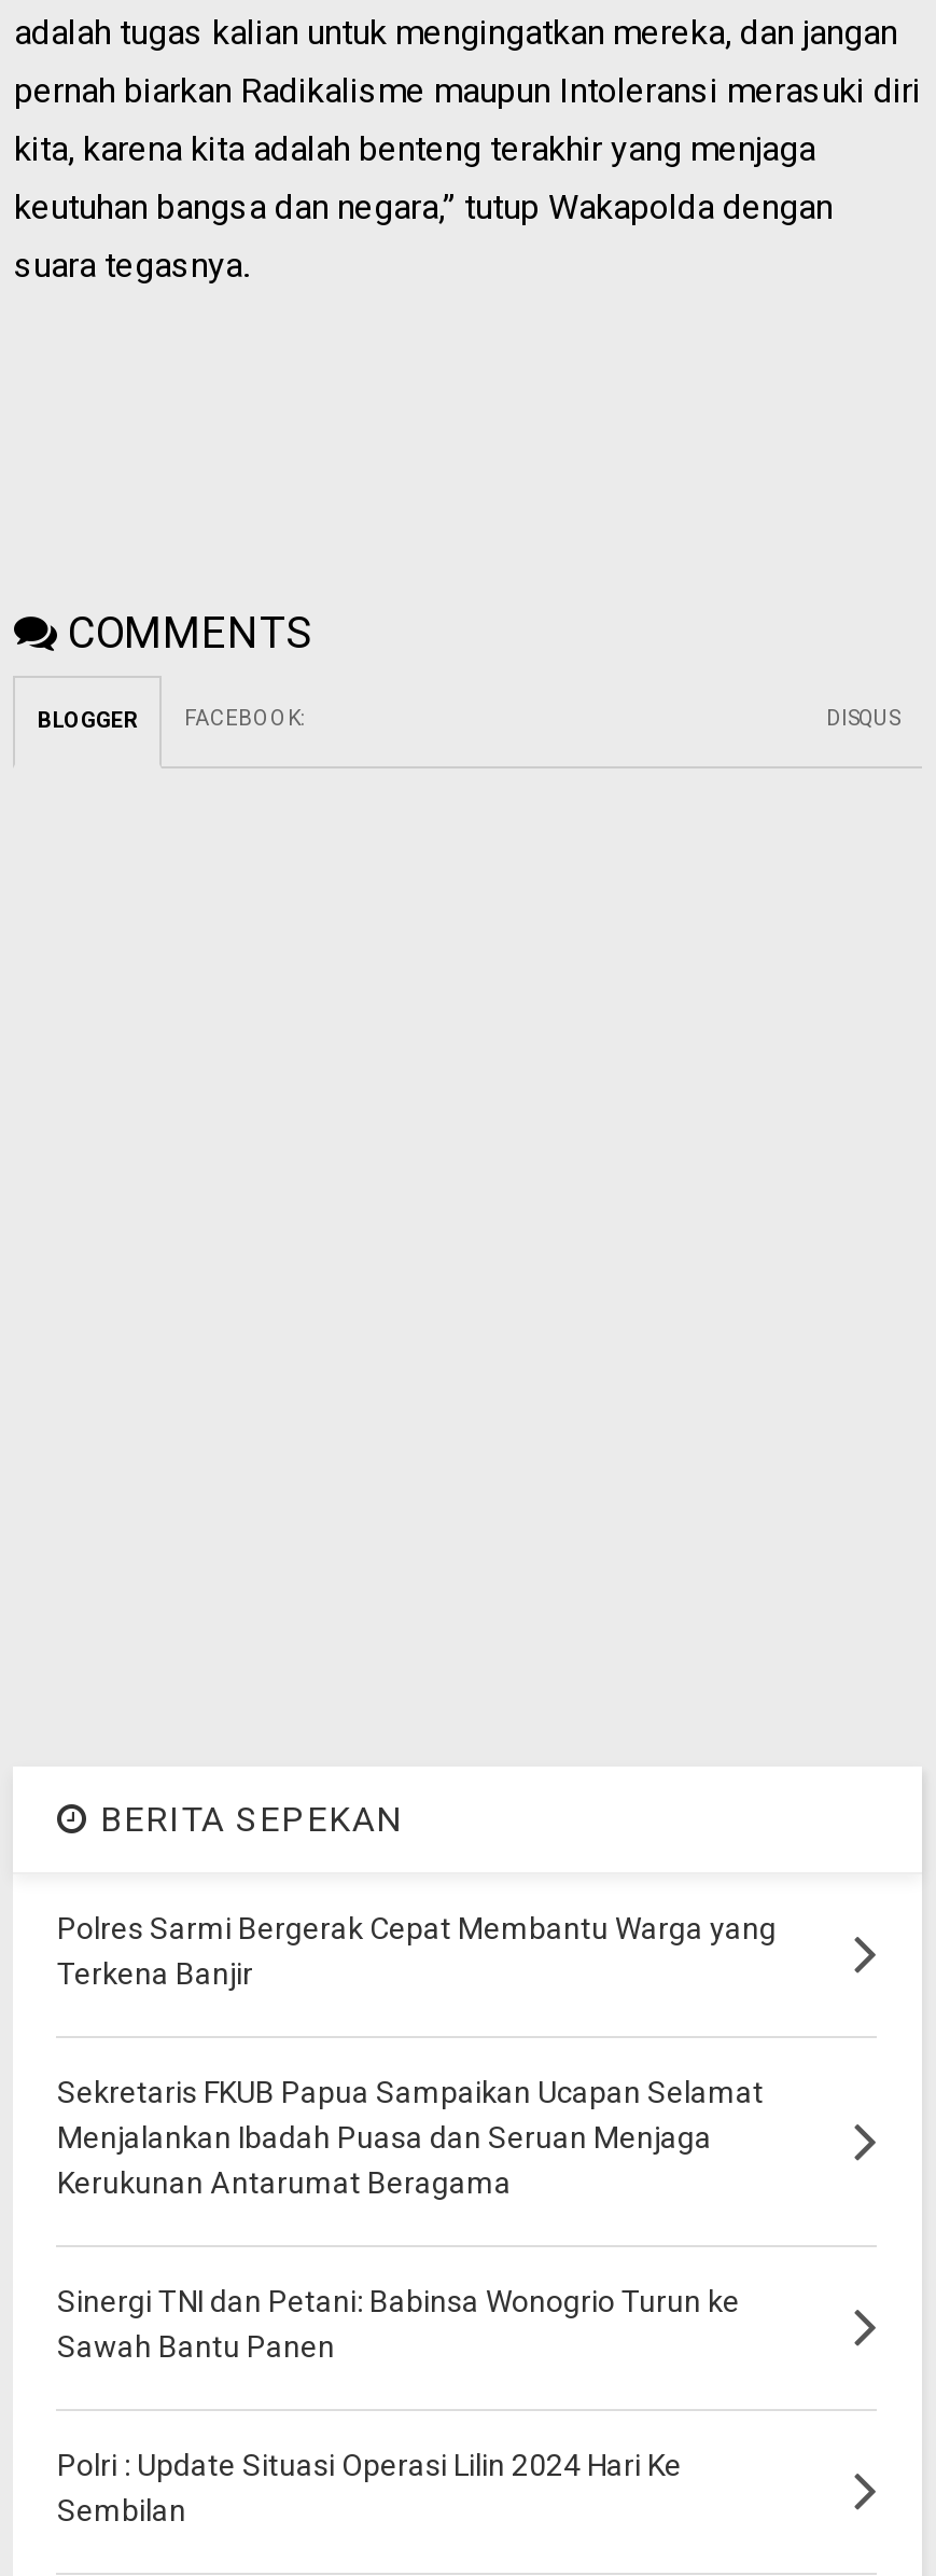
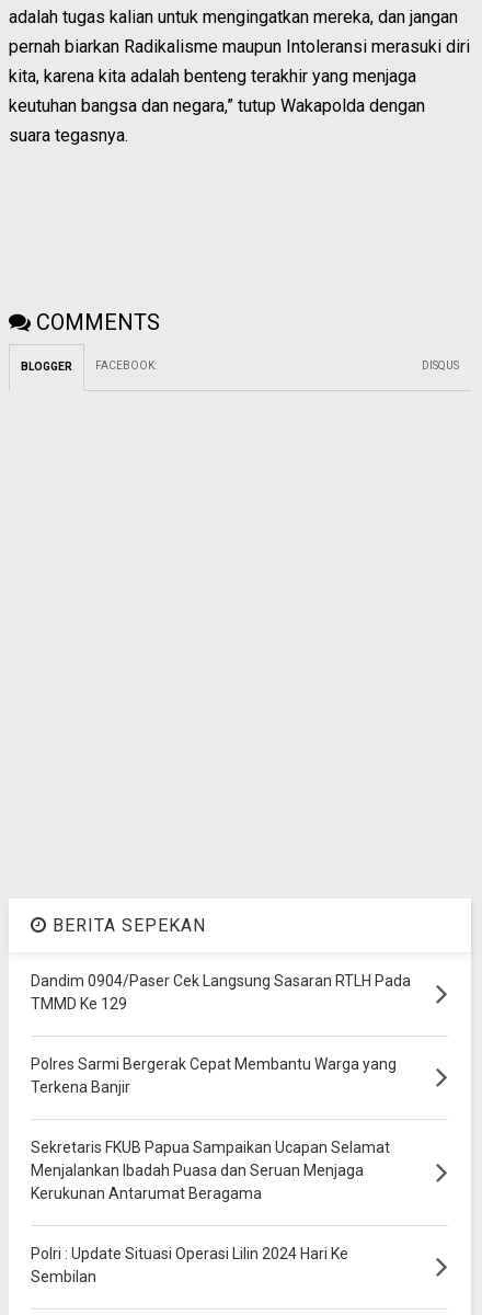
none -> [31,972,411,1013] Dandim 0904/Paser Cek Langsung Sasaran RTLH Pada | TMMD Ke 129
moved [57,1911,776,2200] -> [31,1055,397,1202]: Polres Sarmi Bergerak Cepat Membantu Warga yang | Terkena Banjir | Sekretaris FKUB Papua Sampaikan Ucapan Selamat | Menjalankan Ibadah Puasa dan Seruan Menjaga | Kerukunan Antarumat Beragama
[57,2284,740,2364] Sinergi TNI dan Petani: Babinsa Wonogrio Turun ke | Sawah Bantu Panen -> none

